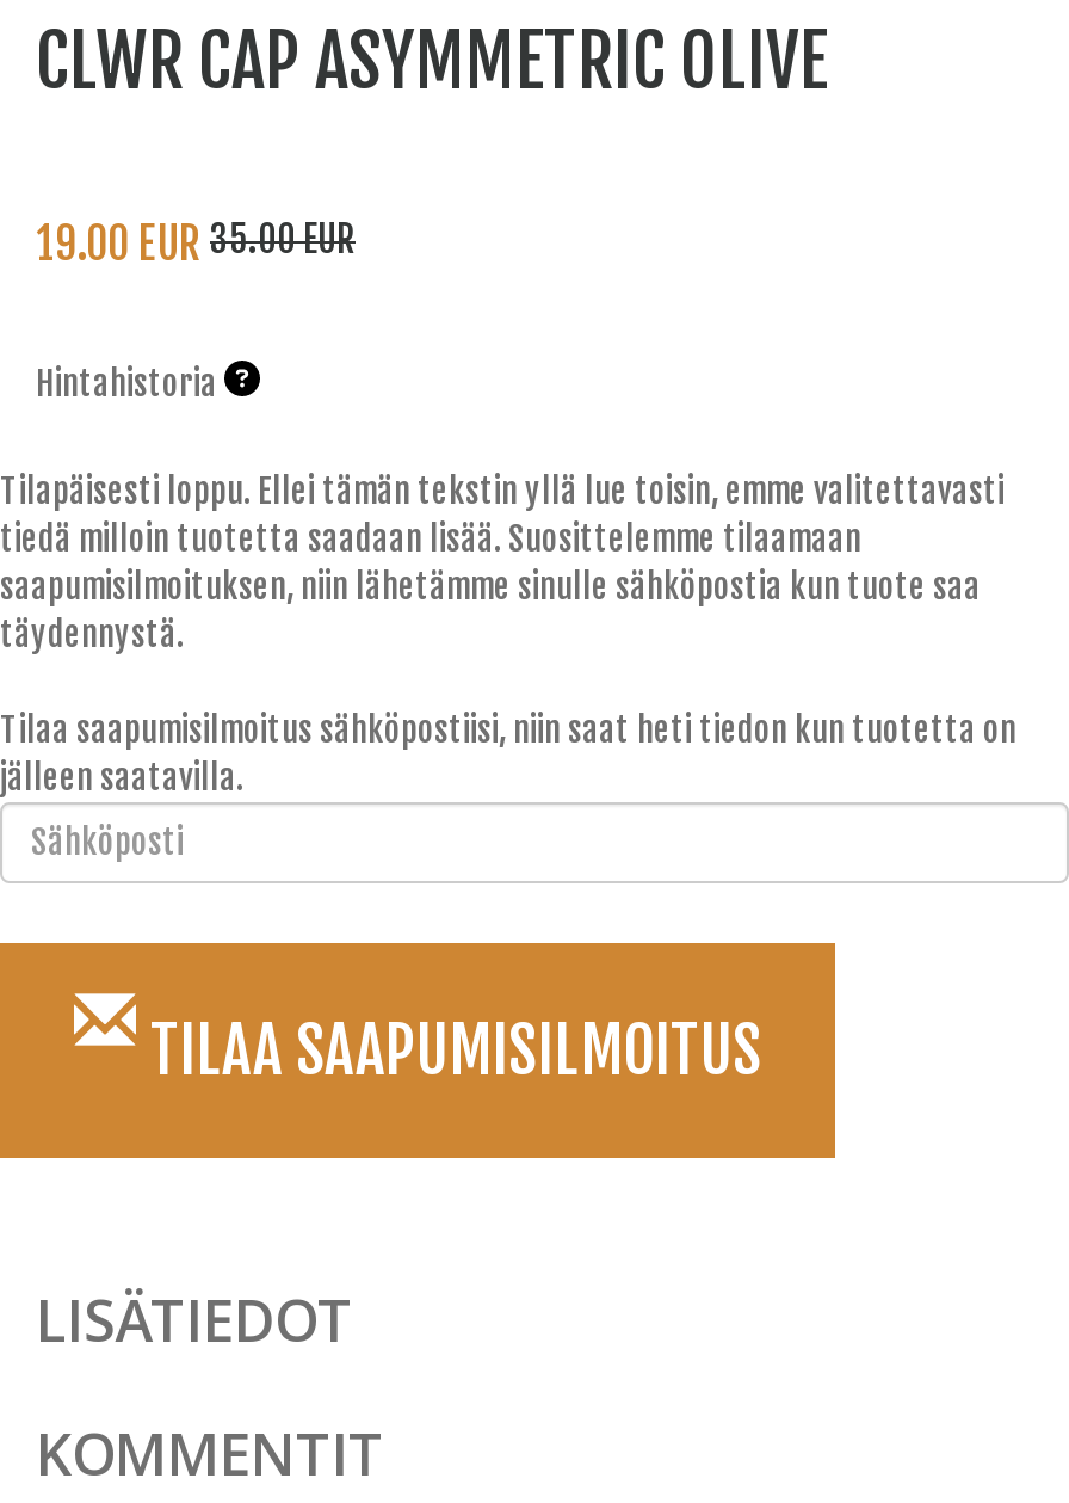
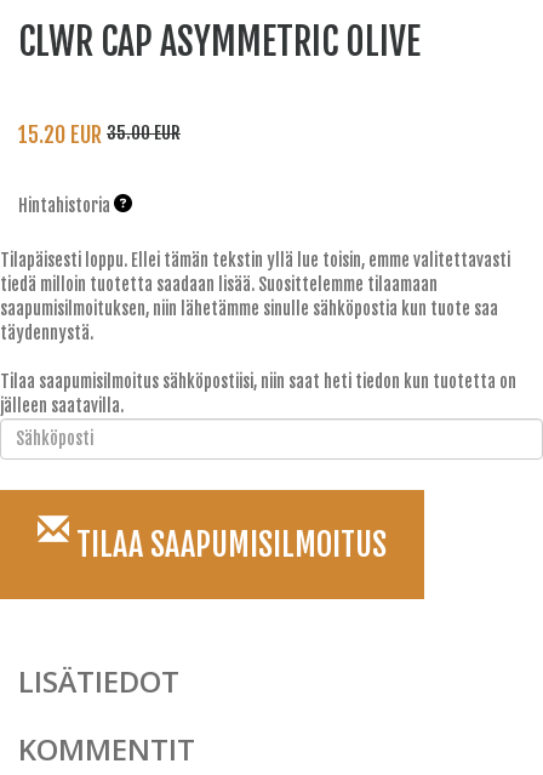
[36,217,356,269] 19.00 EUR 35.00 EUR -> [18,121,181,148] 15.20 EUR 35.00 EUR

